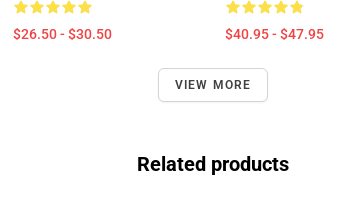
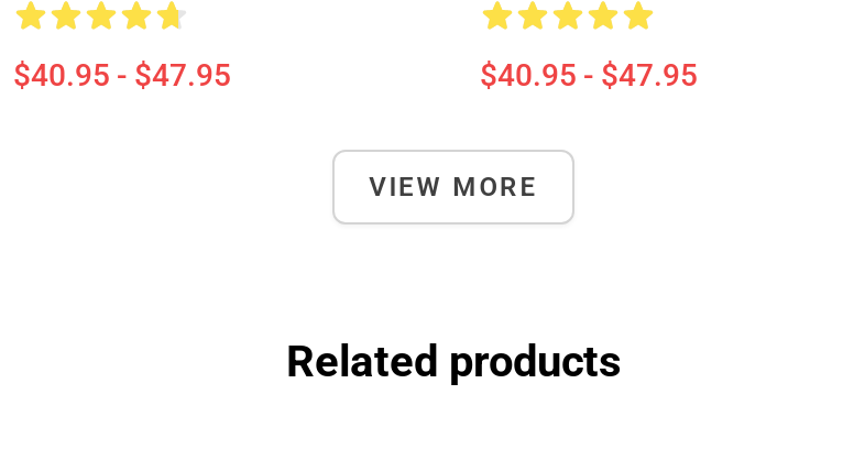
[13,26,112,42] $26.50 - $30.50 -> [13,57,231,92] $40.95 - $47.95

